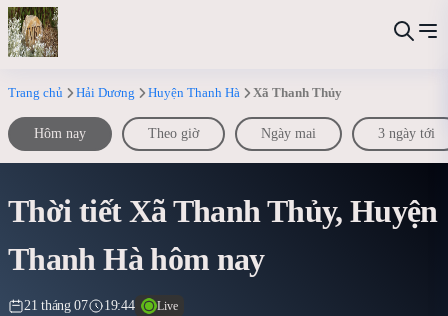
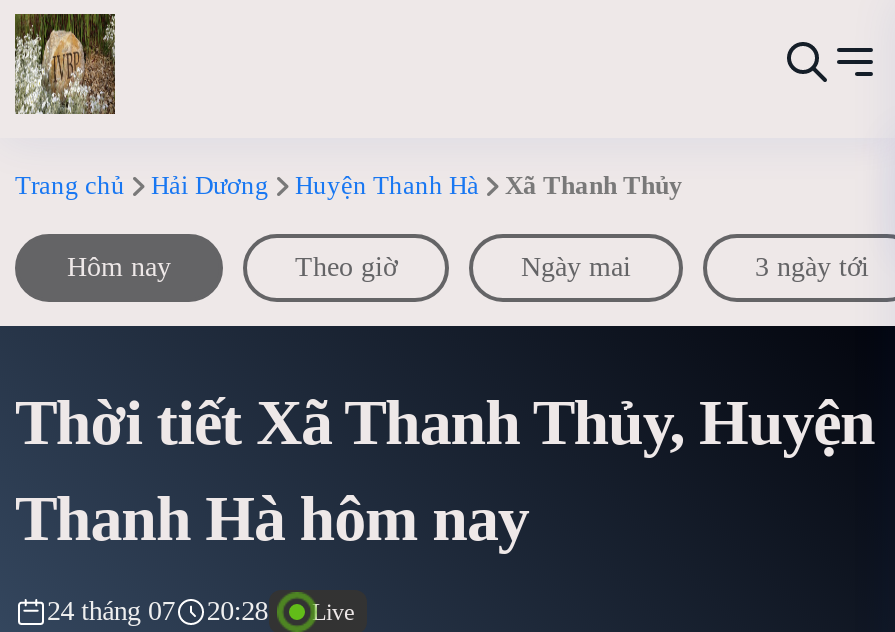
[24,298,88,313] 21 tháng 07 -> [47,596,175,626] 24 tháng 07
[104,298,134,313] 19:44 -> [207,596,268,626] 20:28

